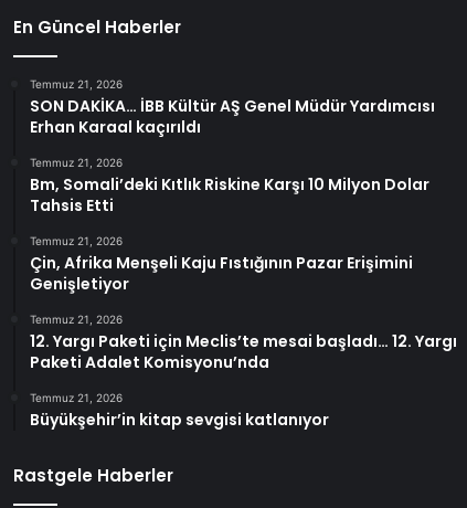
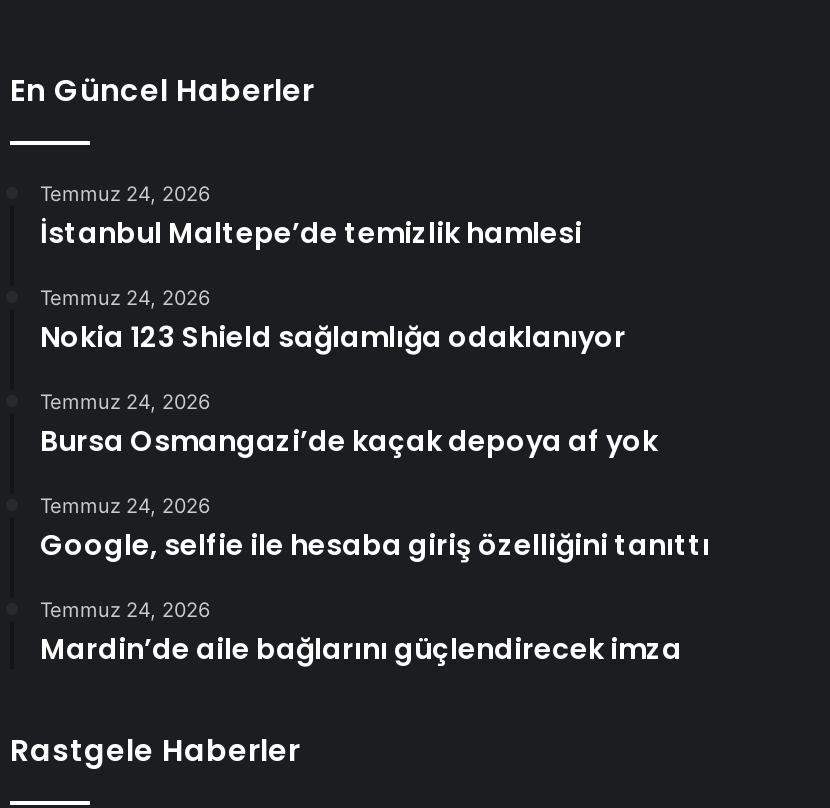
[30,77,435,138] Temmuz 21, 2026 | SON DAKİKA… İBB Kültür AŞ Genel Müdür Yardımcısı | Erhan Karaal kaçırıldı -> [40,181,582,253] Temmuz 24, 2026 | İstanbul Maltepe’de temizlik hamlesi
[30,155,429,216] Temmuz 21, 2026 | Bm, Somali’deki Kıtlık Riskine Karşı 10 Milyon Dolar | Tahsis Etti -> [40,285,626,357] Temmuz 24, 2026 | Nokia 123 Shield sağlamlığa odaklanıyor
[30,234,413,295] Temmuz 21, 2026 | Çin, Afrika Menşeli Kaju Fıstığının Pazar Erişimini | Genişletiyor -> [40,389,658,461] Temmuz 24, 2026 | Bursa Osmangazi’de kaçak depoya af yok
[30,312,457,373] Temmuz 21, 2026 | 12. Yargı Paketi için Meclis’te mesai başladı… 12. Yargı | Paketi Adalet Komisyonu’nda -> [40,493,710,565] Temmuz 24, 2026 | Google, selfie ile hesaba giriş özelliğini tanıttı
[30,391,329,430] Temmuz 21, 2026 | Büyükşehir’in kitap sevgisi katlanıyor -> [40,597,682,669] Temmuz 24, 2026 | Mardin’de aile bağlarını güçlendirecek imza

